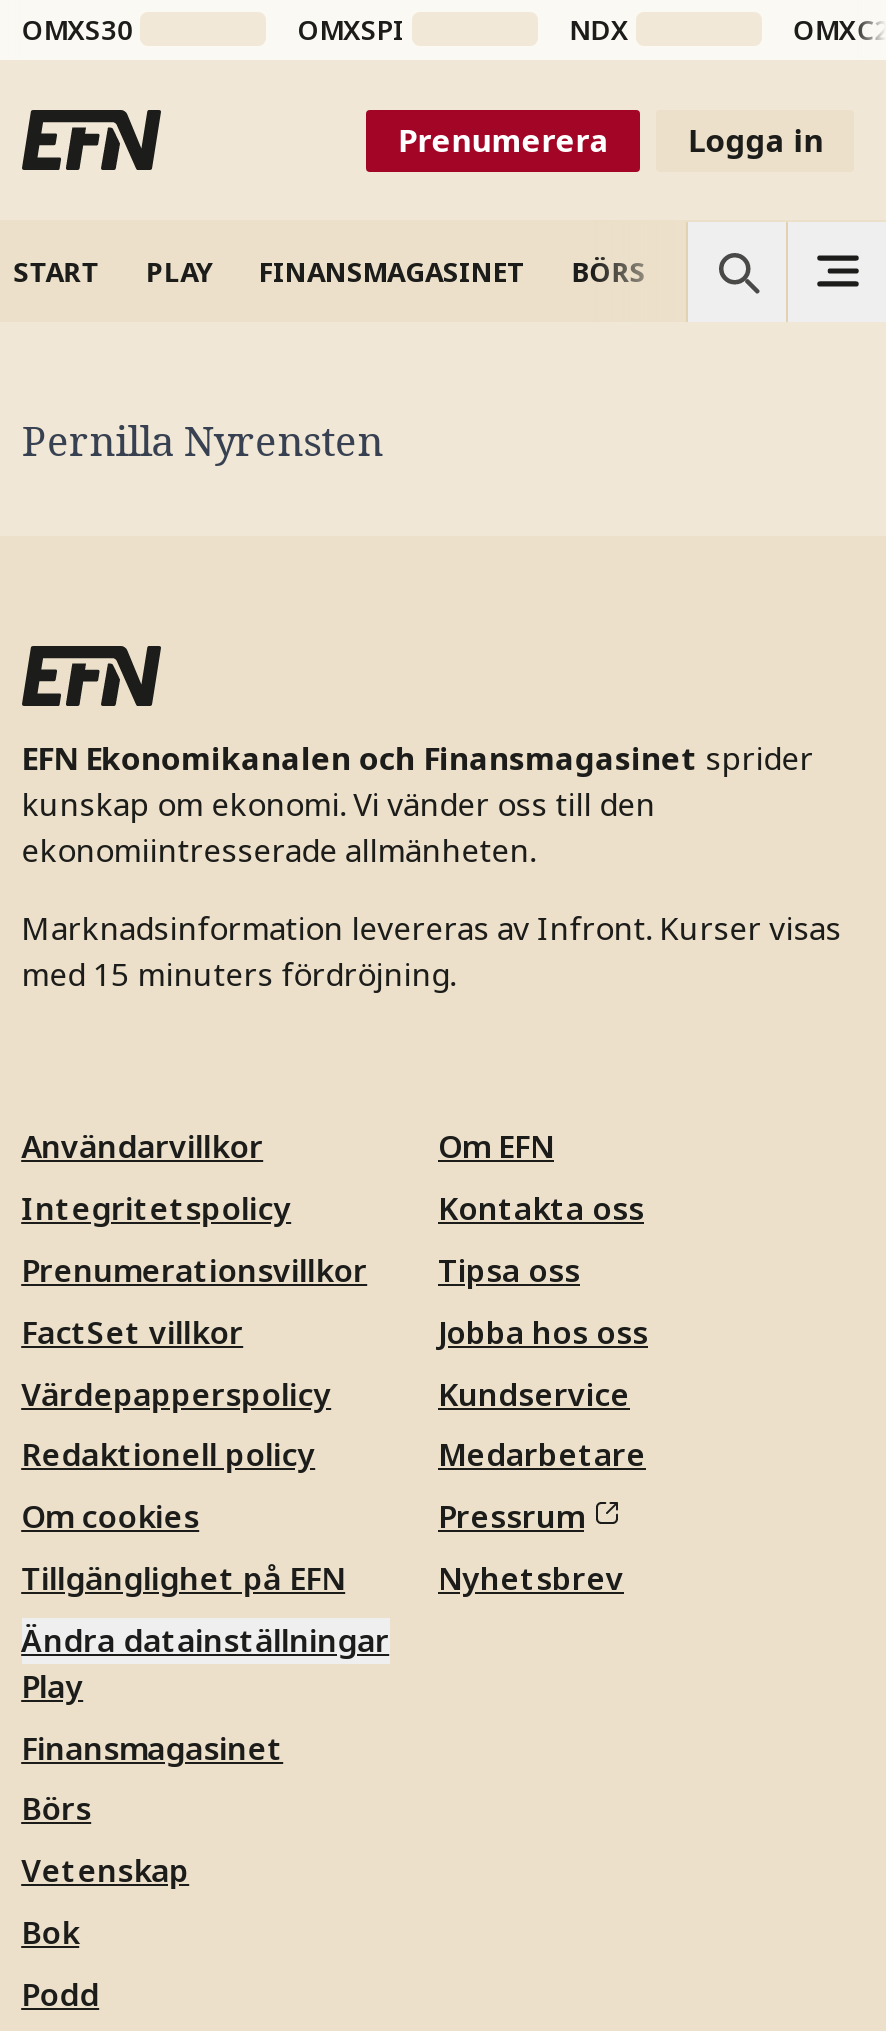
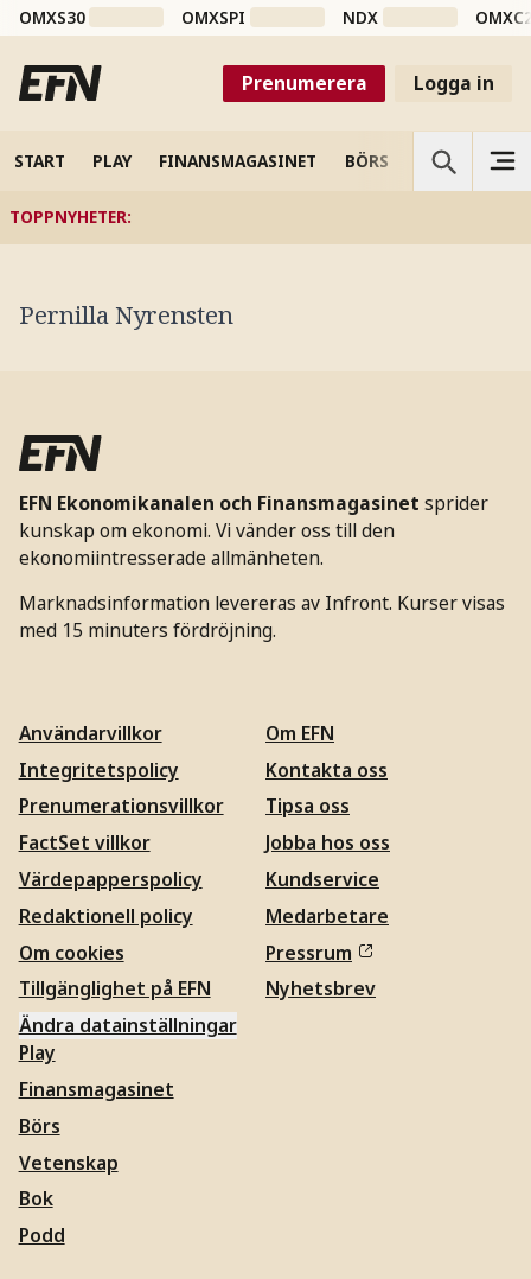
none -> [9,205,131,228] TOPPNYHETER:

